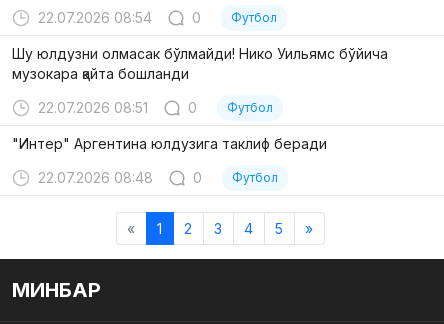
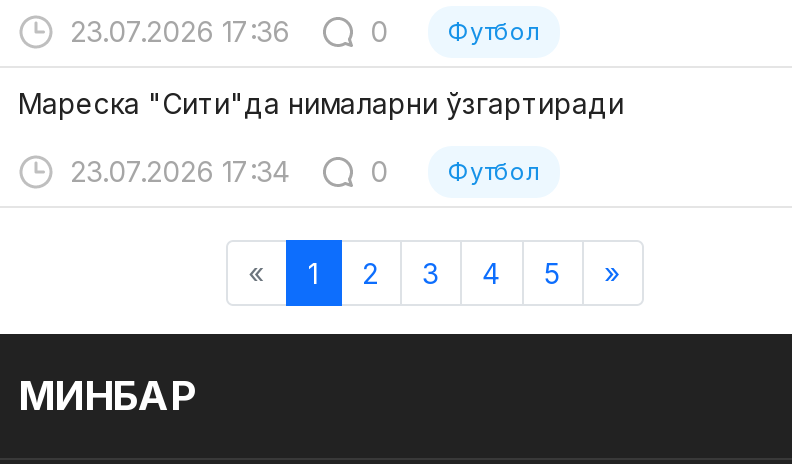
[38,9,152,26] 22.07.2026 08:54 -> [70,14,290,48] 23.07.2026 17:36
[12,45,388,186] Шу юлдузни олмасак бўлмайди! Нико Уильямс бўйича | музокара қайта бошланди | 22.07.2026 08:51 | 0 | Футбол | "Интер" Аргентина юлдузига таклиф беради | 22.07.2026 08:48 -> [18,85,624,188] Мареска "Сити"да нималарни ўзгартиради | 23.07.2026 17:34

